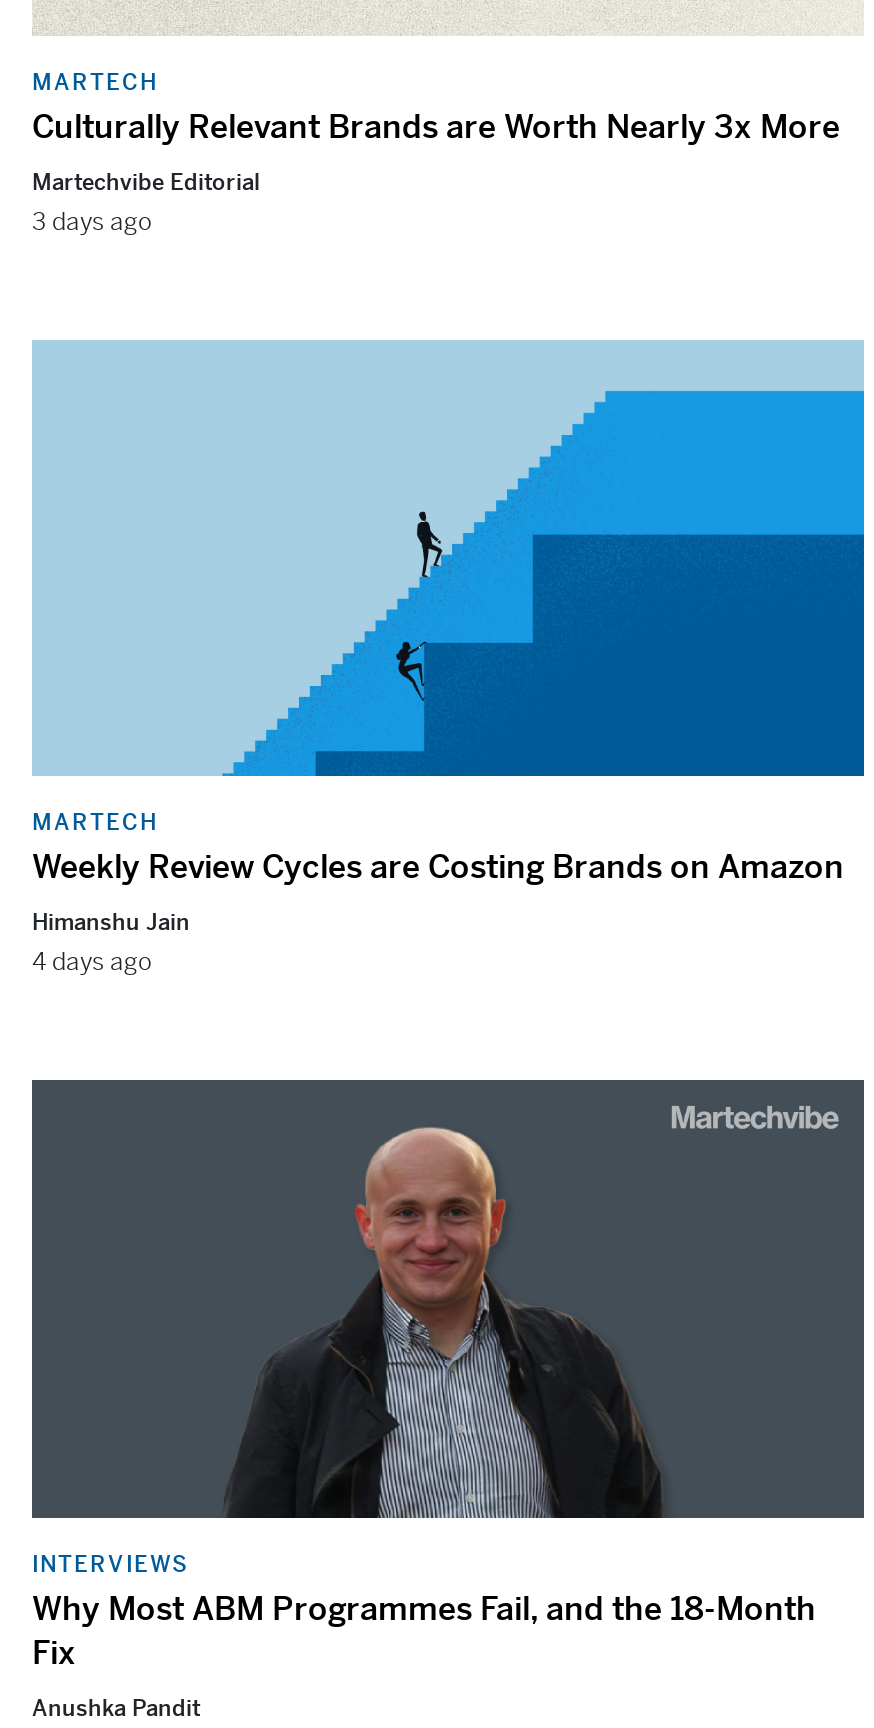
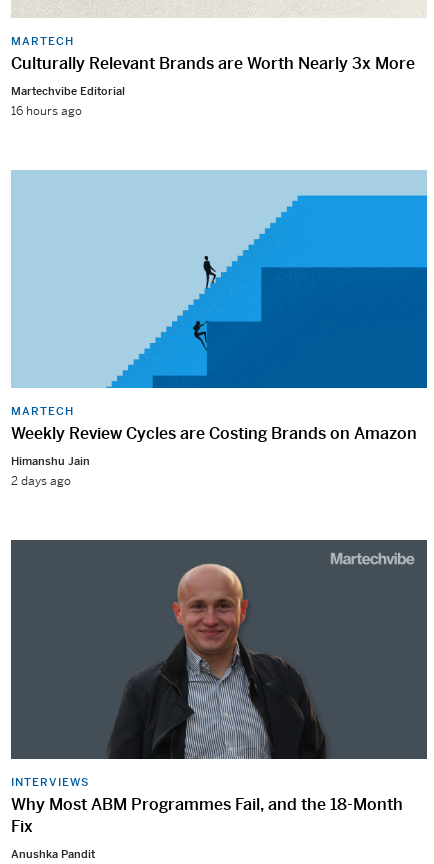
[32,206,152,238] 3 days ago -> [11,103,82,119] 16 hours ago
[32,946,152,978] 4 days ago -> [11,473,71,489] 2 days ago

